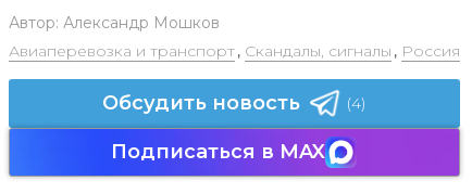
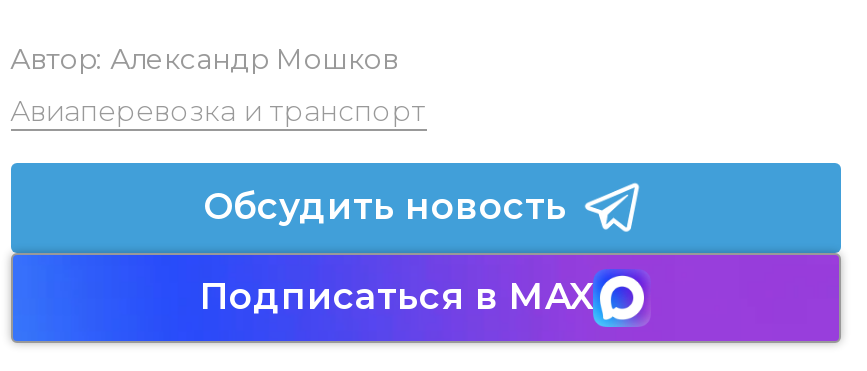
[8,41,459,60] Авиаперевозка и транспорт , Скандалы, сигналы , Россия -> [10,93,426,129] Авиаперевозка и транспорт
[347,93,365,112] (4) -> none

